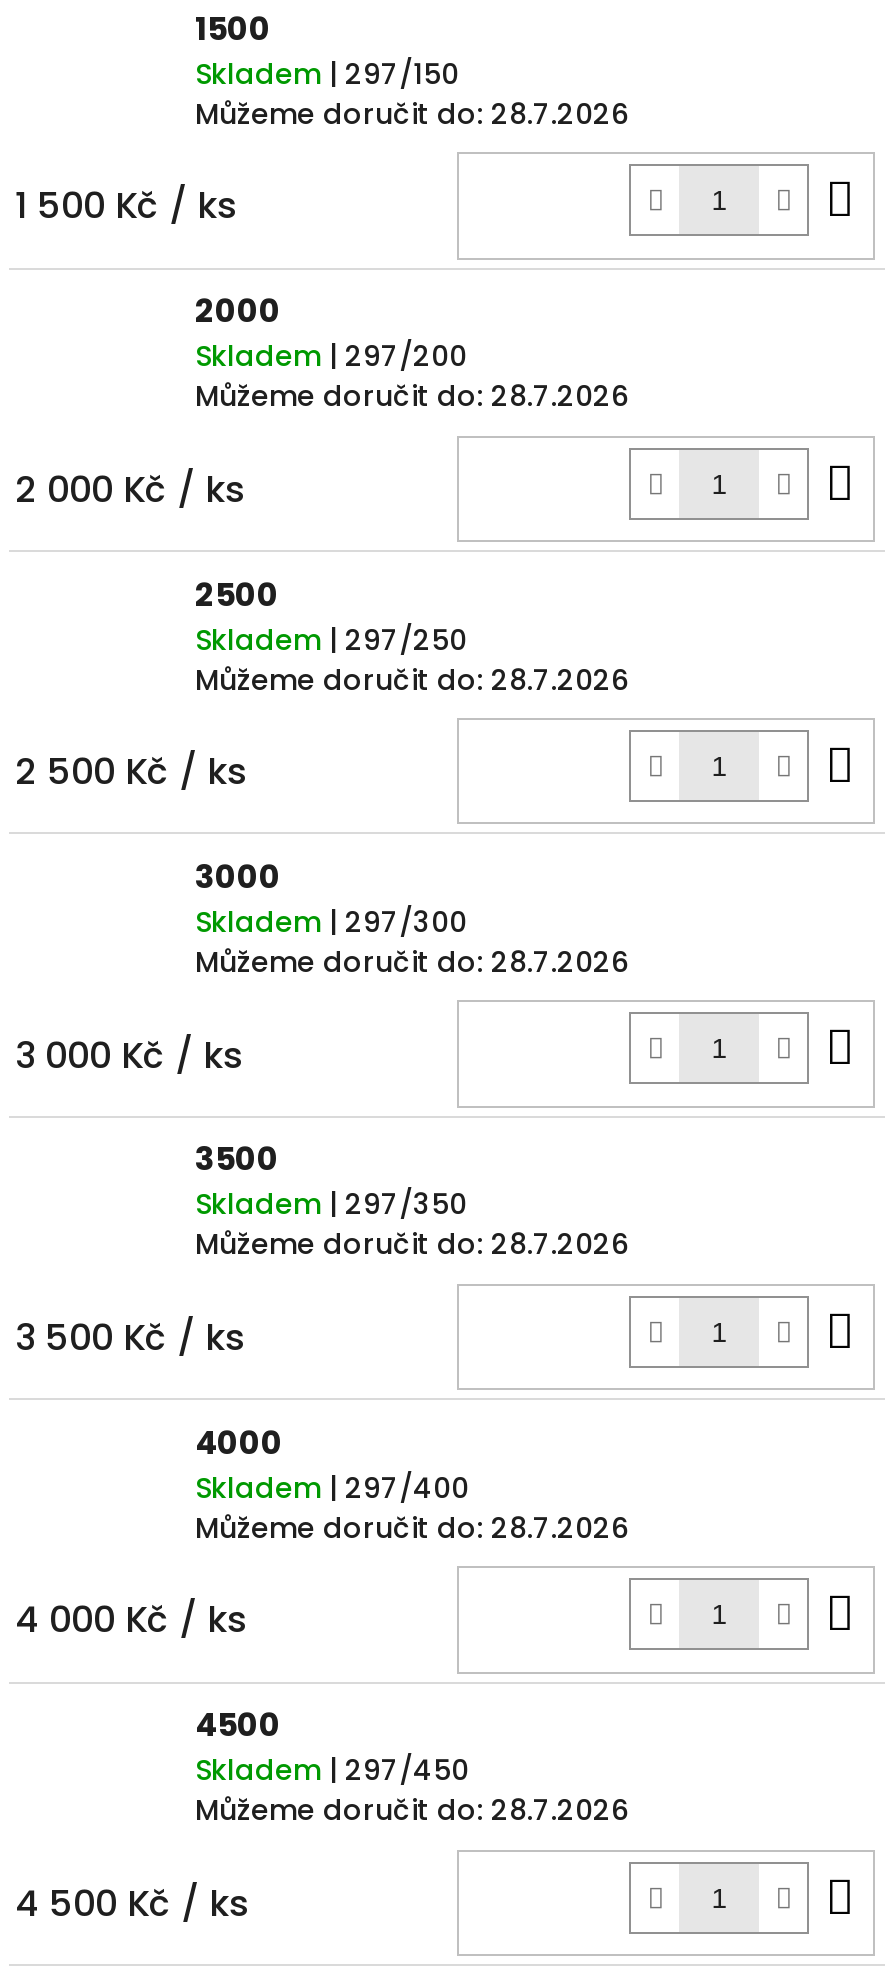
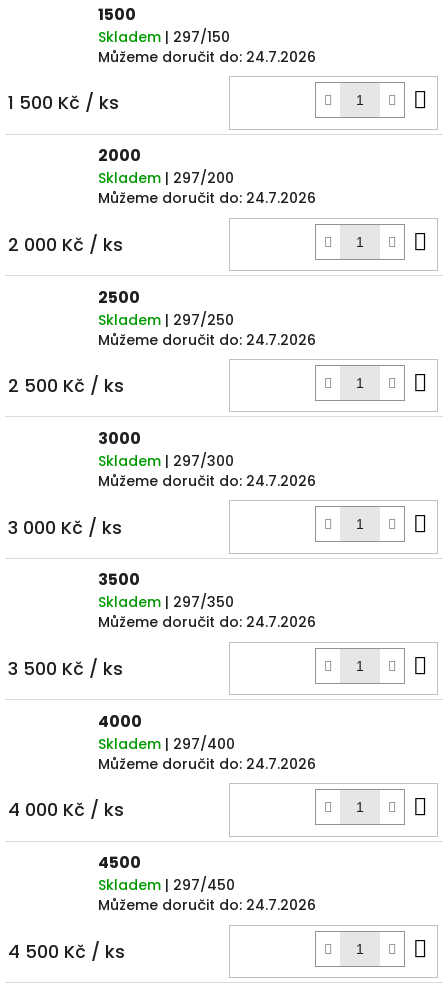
[195,94,629,134] Můžeme doručit do: 28.7.2026 -> [98,47,316,67] Můžeme doručit do: 24.7.2026
[195,376,629,416] Můžeme doručit do: 28.7.2026 -> [98,188,316,208] Můžeme doručit do: 24.7.2026
[195,659,629,699] Můžeme doručit do: 28.7.2026 -> [98,330,316,350] Můžeme doručit do: 24.7.2026
[195,942,629,982] Můžeme doručit do: 28.7.2026 -> [98,471,316,491] Můžeme doručit do: 24.7.2026
[195,1225,629,1265] Můžeme doručit do: 28.7.2026 -> [98,612,316,632] Můžeme doručit do: 24.7.2026
[195,1508,629,1548] Můžeme doručit do: 28.7.2026 -> [98,754,316,774] Můžeme doručit do: 24.7.2026
[195,1790,629,1830] Můžeme doručit do: 28.7.2026 -> [98,895,316,915] Můžeme doručit do: 24.7.2026

